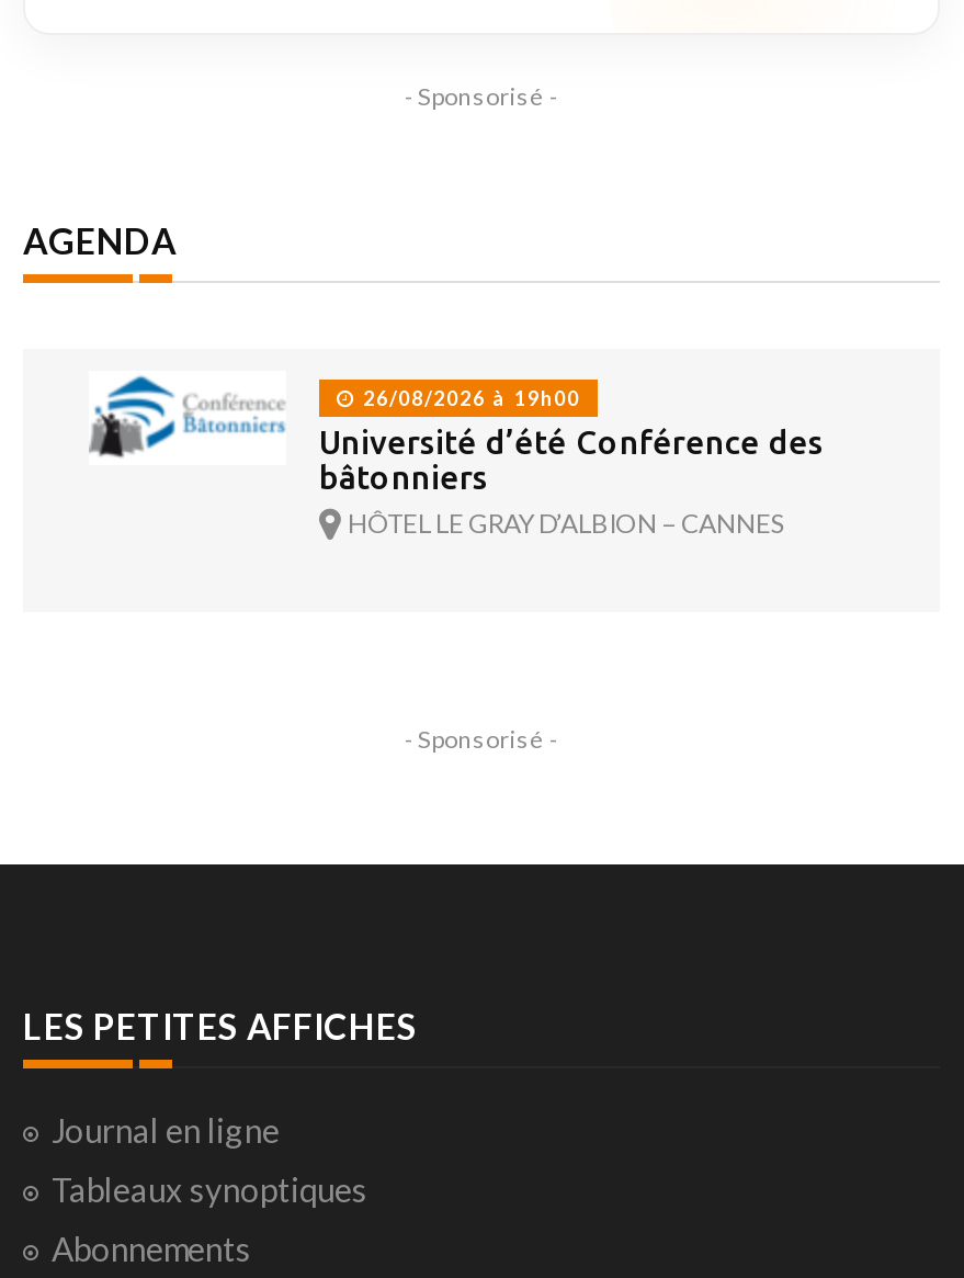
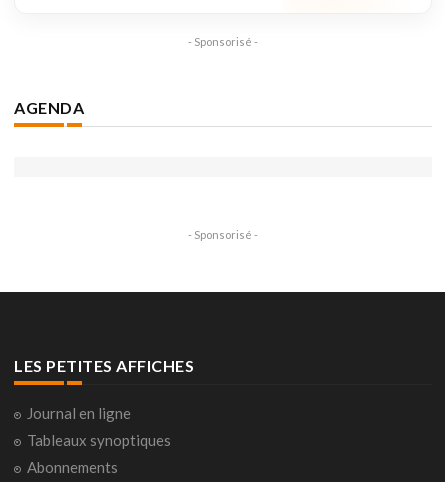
[89,375,824,540] [image] | 26/08/2026 à 19h00 | Université d’été Conférence des | bâtonniers | HÔTEL LE GRAY D’ALBION – CANNES -> none

